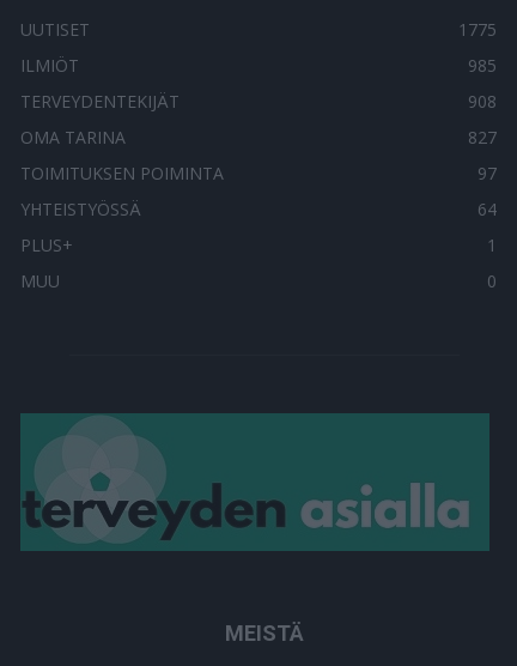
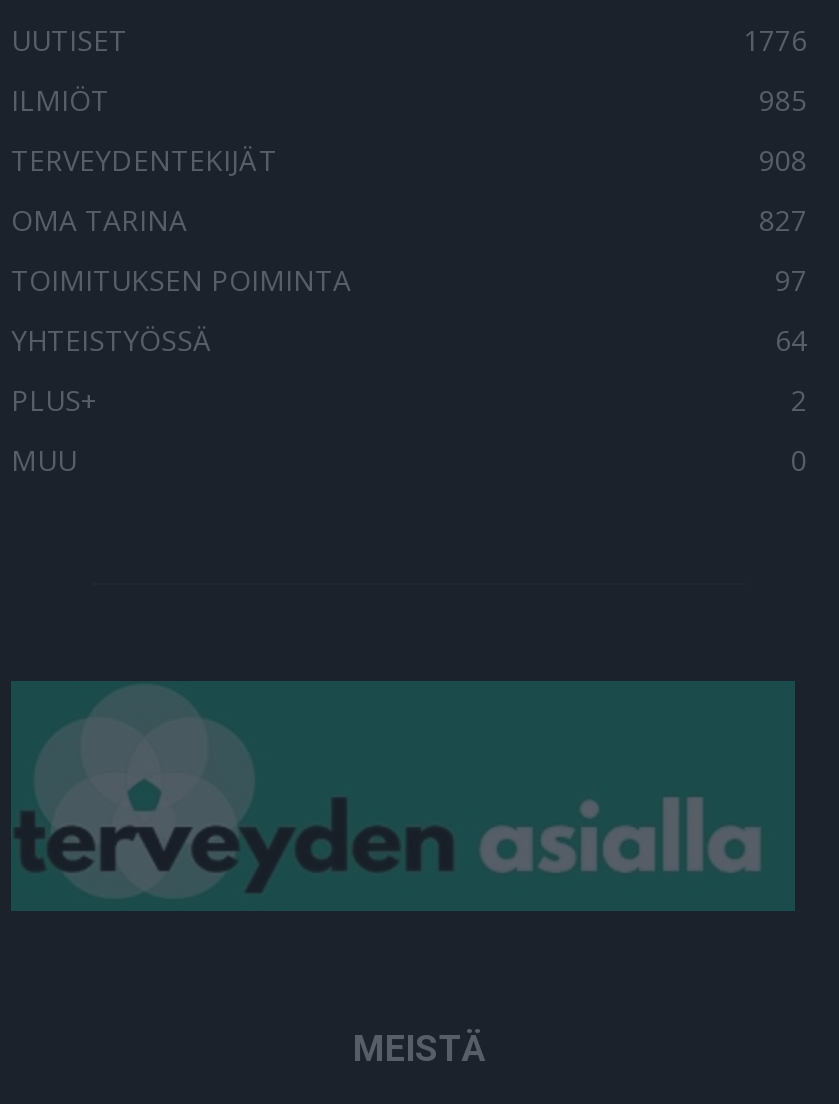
[458,18,497,40] 1775 -> [743,22,807,60] 1776
[487,233,497,256] 1 -> [791,382,807,420] 2

